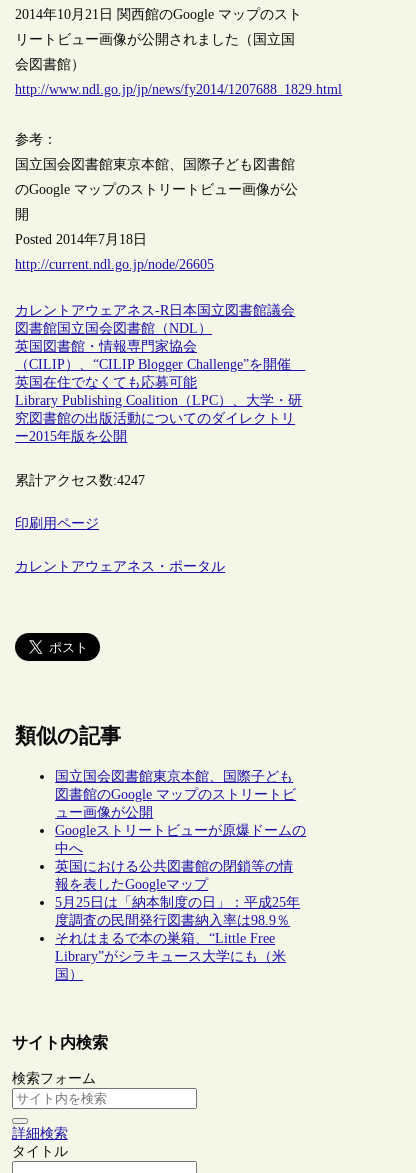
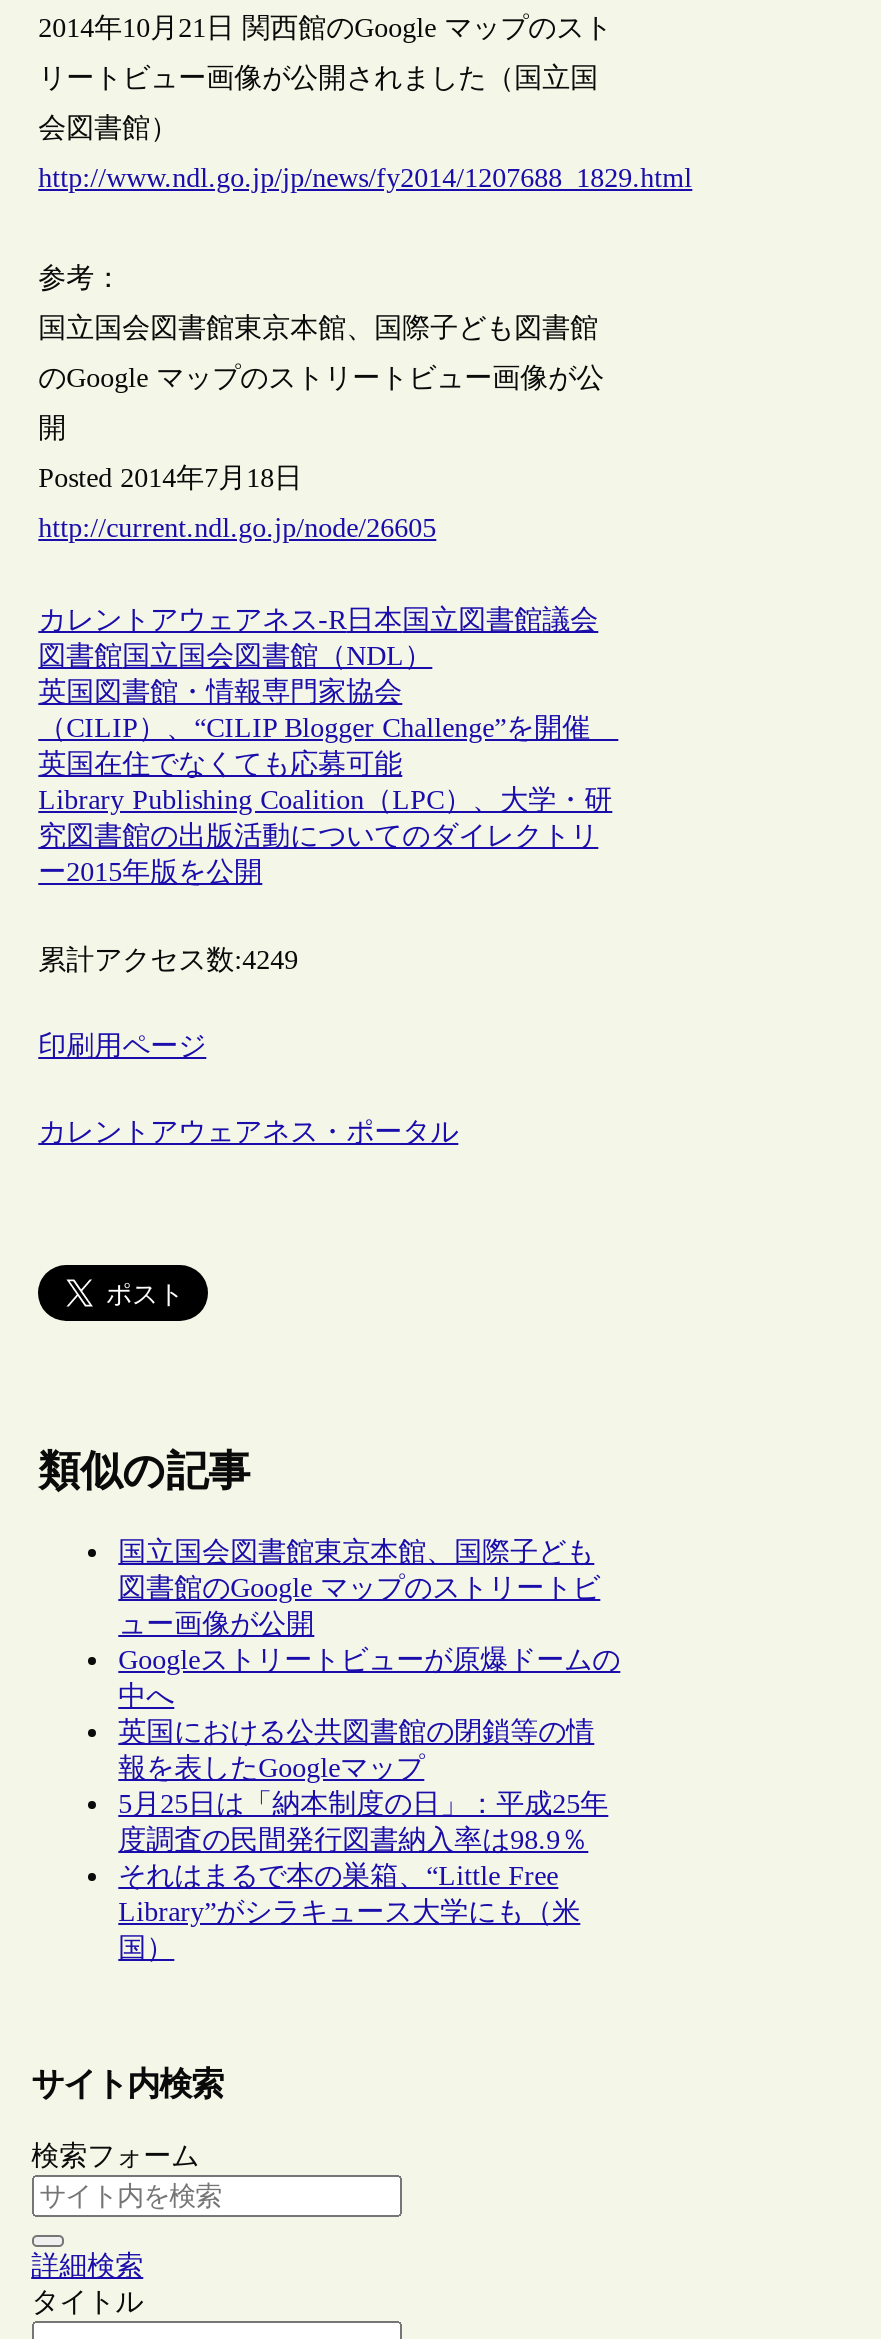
[15,473,145,488] 累計アクセス数:4247 -> [38,944,298,974] 累計アクセス数:4249

